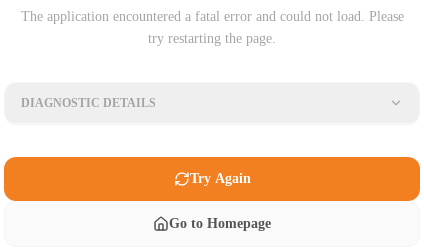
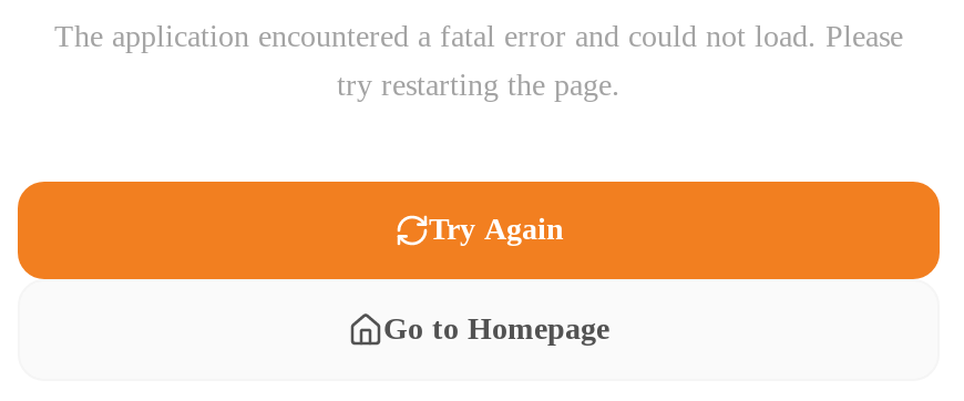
[21,96,156,110] DIAGNOSTIC DETAILS -> none

